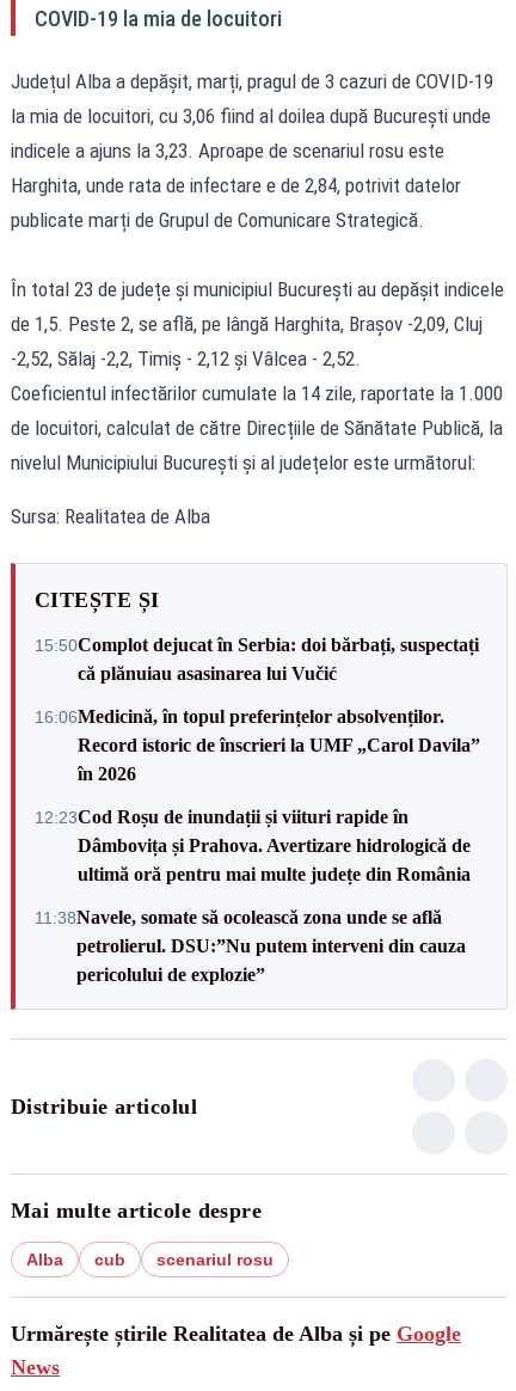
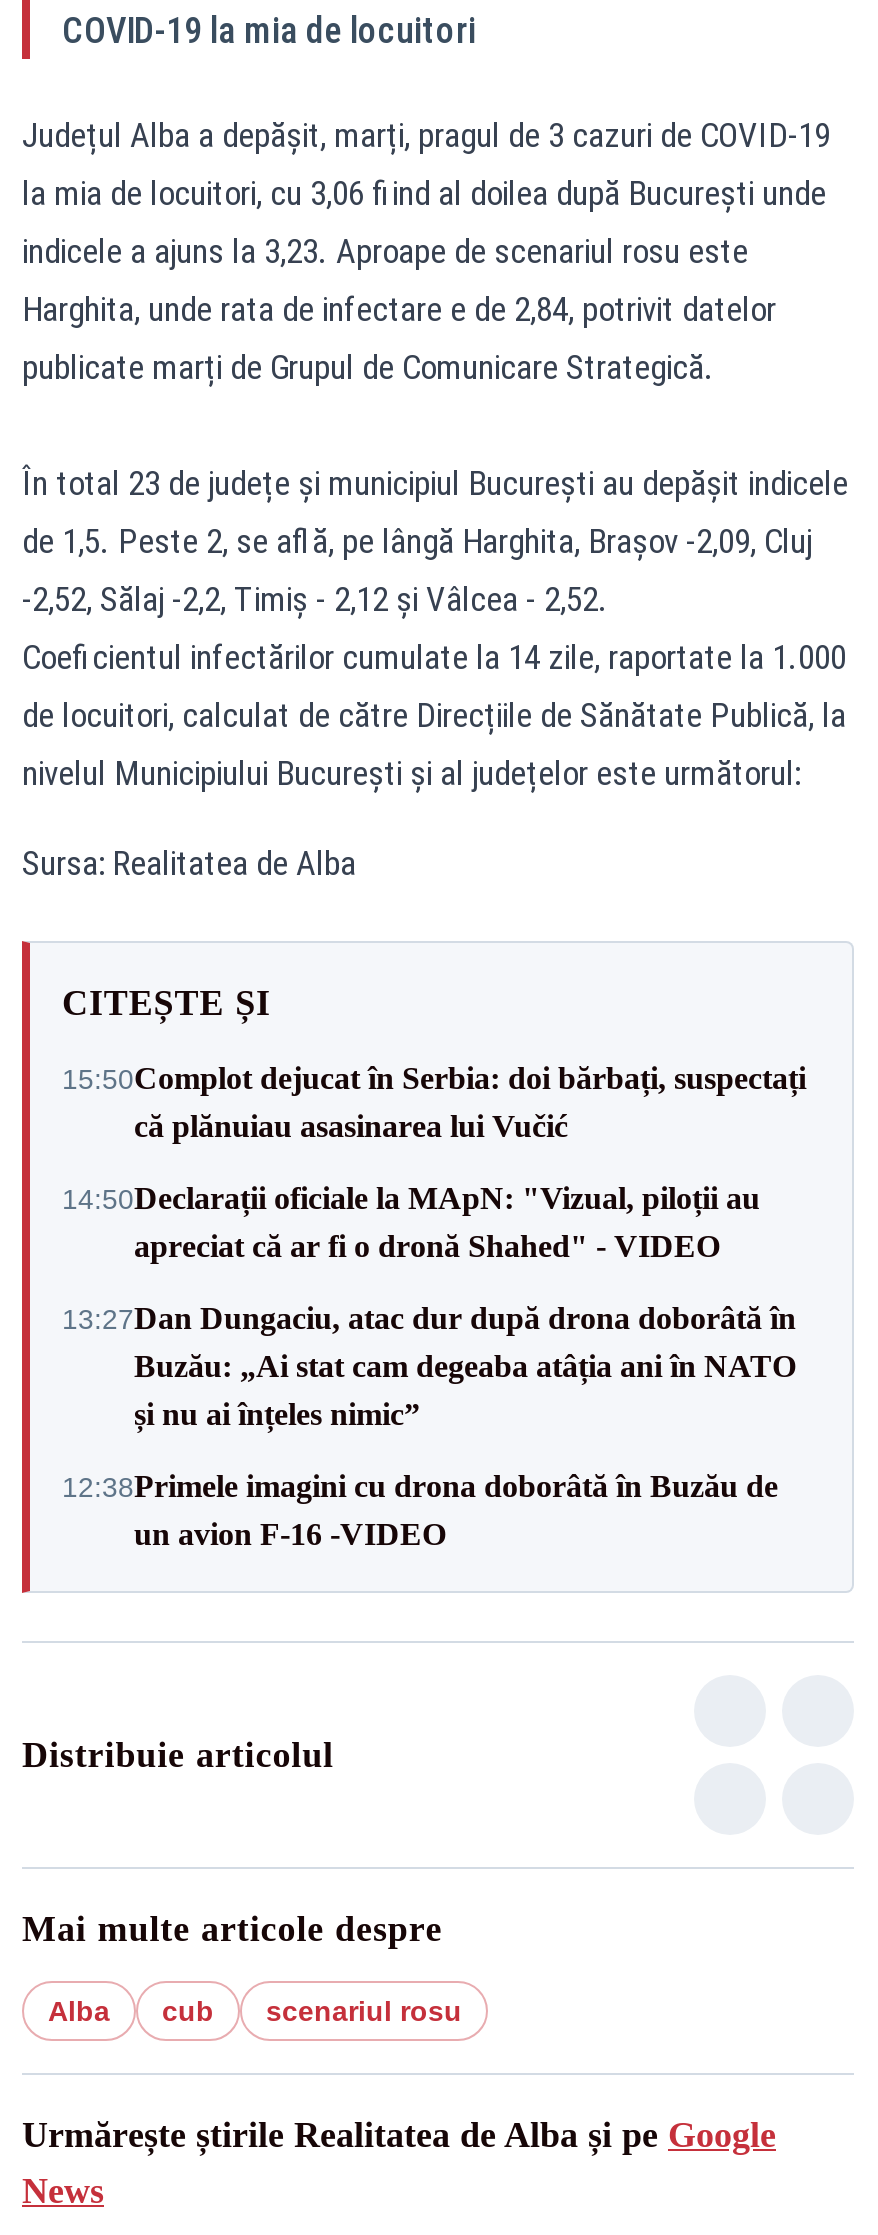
[35,706,480,783] 16:06Medicină, în topul preferințelor absolvenților. | Record istoric de înscrieri la UMF „Carol Davila” | în 2026 -> [62,1181,760,1263] 14:50Declarații oficiale la MApN: "Vizual, piloții au | apreciat că ar fi o dronă Shahed" - VIDEO
[35,806,471,884] 12:23Cod Roșu de inundații și viituri rapide în | Dâmbovița și Prahova. Avertizare hidrologică de | ultimă oră pentru mai multe județe din România -> [62,1301,796,1431] 13:27Dan Dungaciu, atac dur după drona doborâtă în | Buzău: „Ai stat cam degeaba atâția ani în NATO | și nu ai înțeles nimic”
[35,906,466,984] 11:38Navele, somate să ocolească zona unde se află | petrolierul. DSU:”Nu putem interveni din cauza | pericolului de explozie” -> [62,1469,778,1551] 12:38Primele imagini cu drona doborâtă în Buzău de | un avion F-16 -VIDEO

